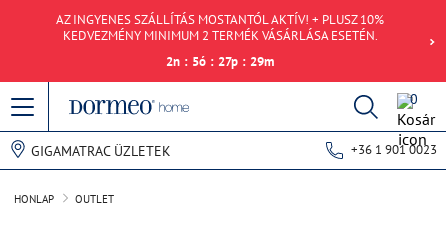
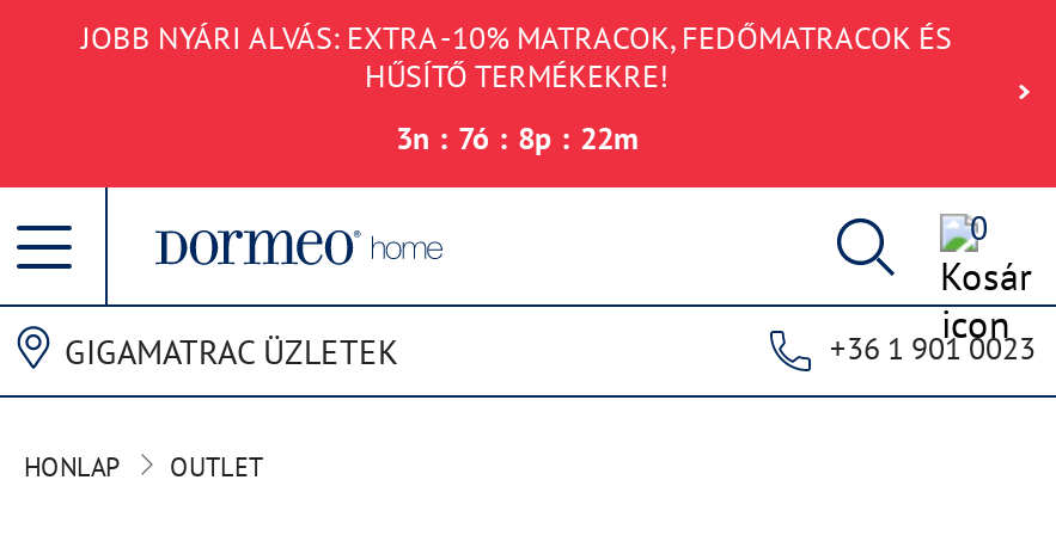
[56,11,384,44] AZ INGYENES SZÁLLÍTÁS MOSTANTÓL AKTÍV! + PLUSZ 10% | KEDVEZMÉNY MINIMUM 2 TERMÉK VÁSÁRLÁSA ESETÉN. -> [81,18,952,97] JOBB NYÁRI ALVÁS: EXTRA -10% MATRACOK, FEDŐMATRACOK ÉS | HŰSÍTŐ TERMÉKEKRE!
[166,53,274,70] 2n : 5ó : 27p : 29m -> [396,118,637,159] 3n : 7ó : 8p : 22m

